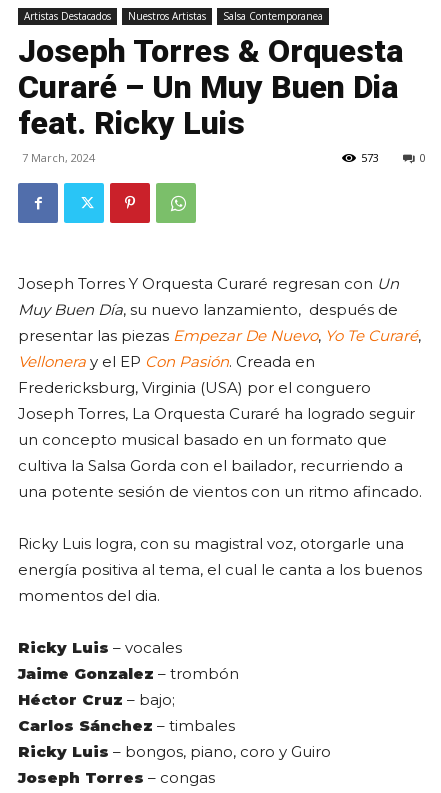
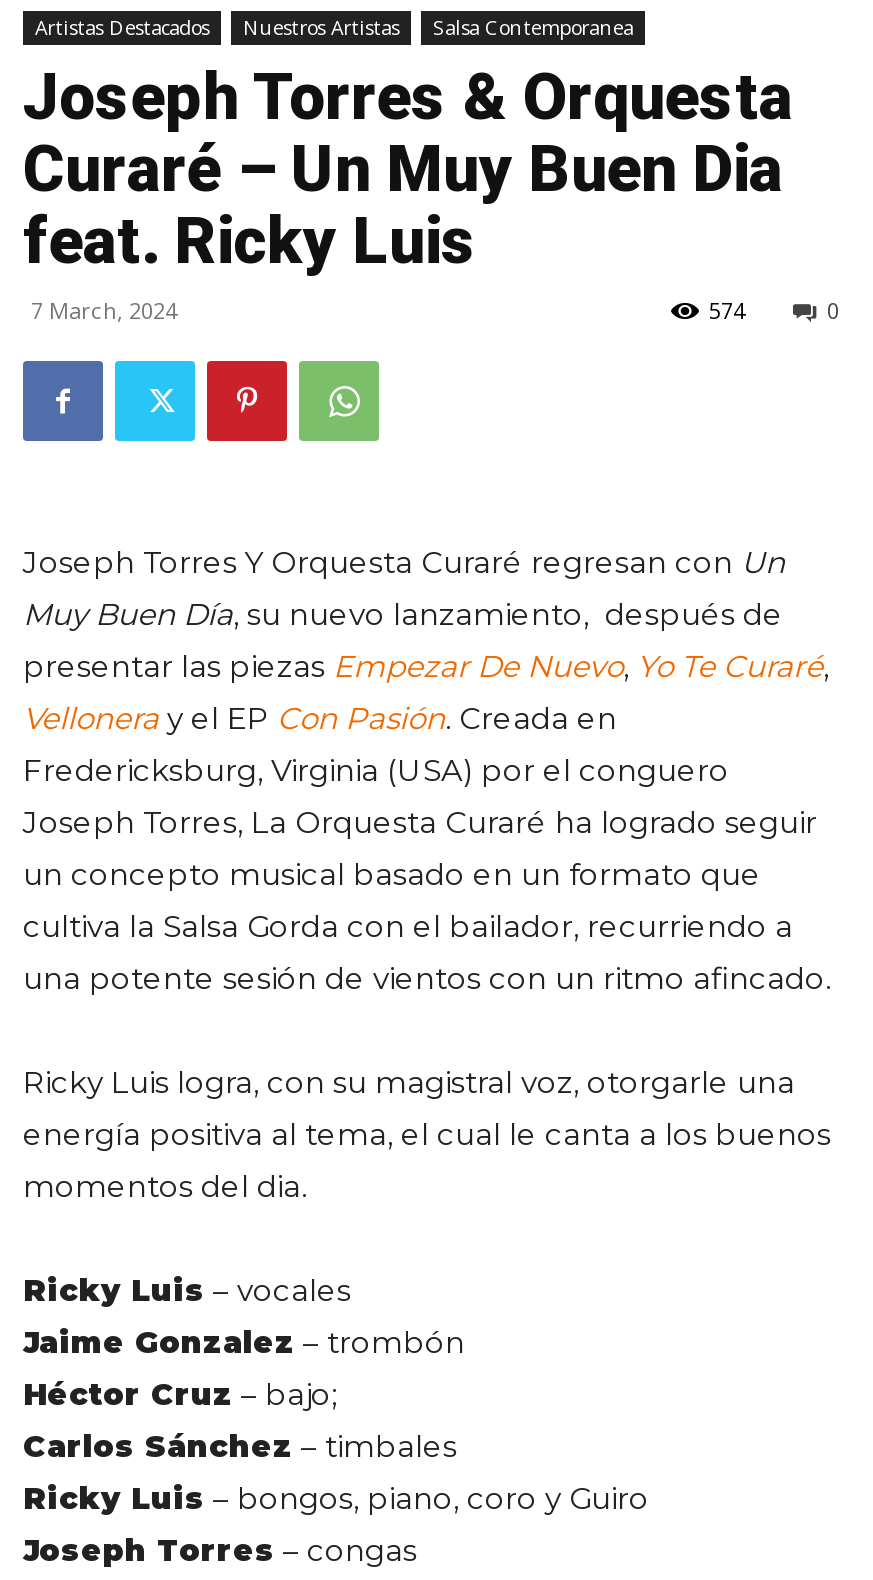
[361,150,379,165] 573 -> [709,295,745,325] 574

